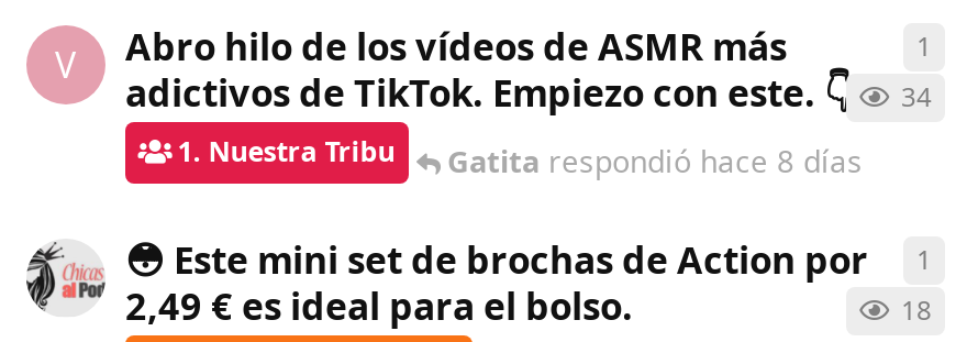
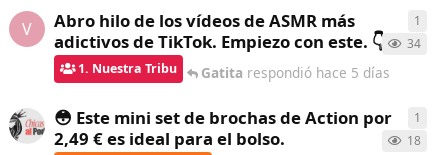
[447,141,863,182] Gatita respondió hace 8 días -> [200,63,389,82] Gatita respondió hace 5 días

